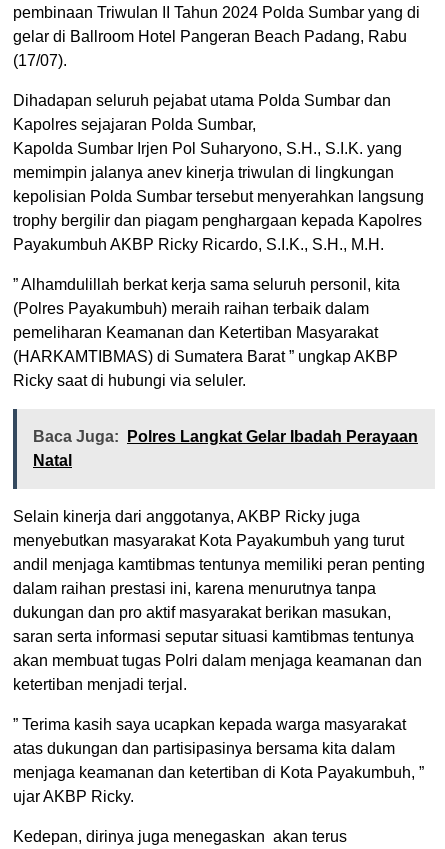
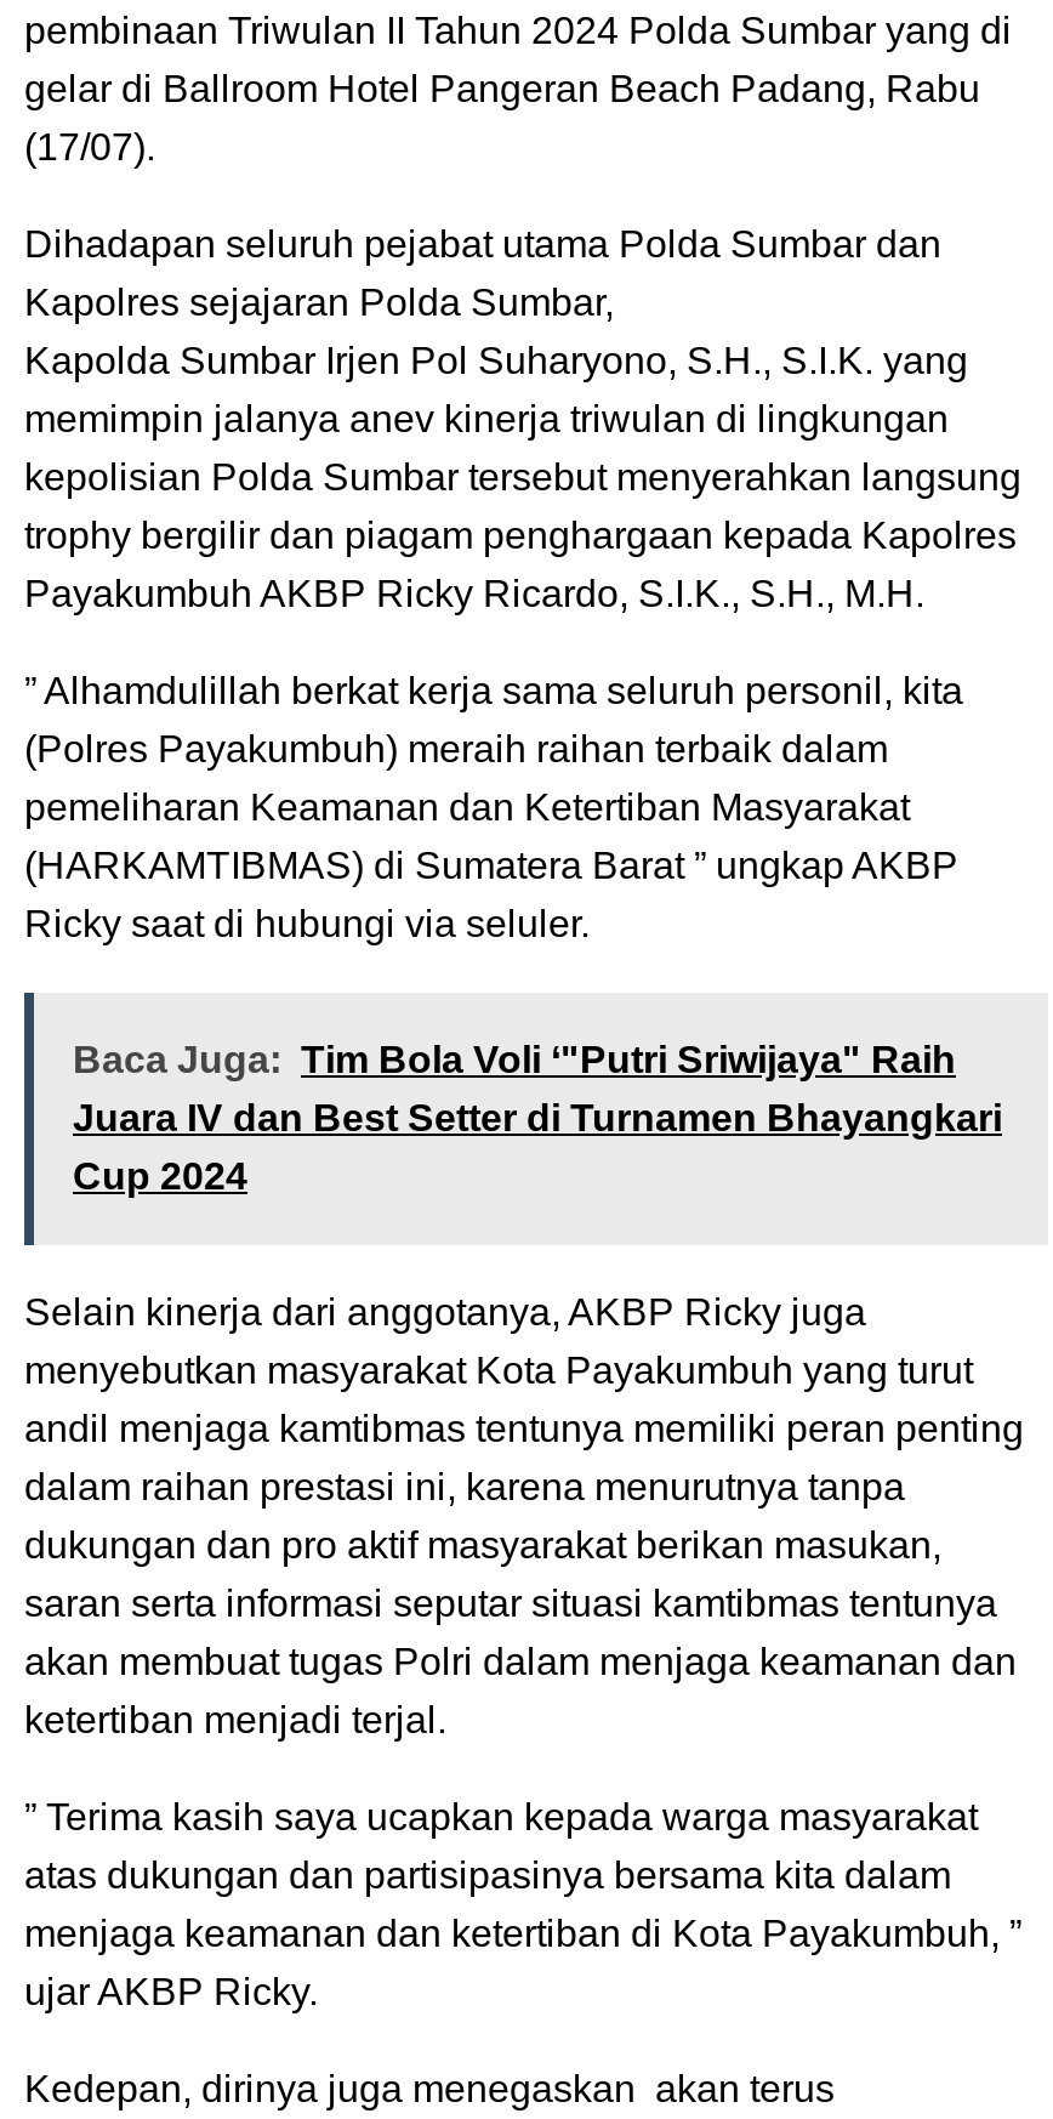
[33,428,418,469] Baca Juga: Polres Langkat Gelar Ibadah Perayaan | Natal -> [73,1039,1002,1197] Baca Juga: Tim Bola Voli ‘"Putri Sriwijaya" Raih | Juara IV dan Best Setter di Turnamen Bhayangkari | Cup 2024

